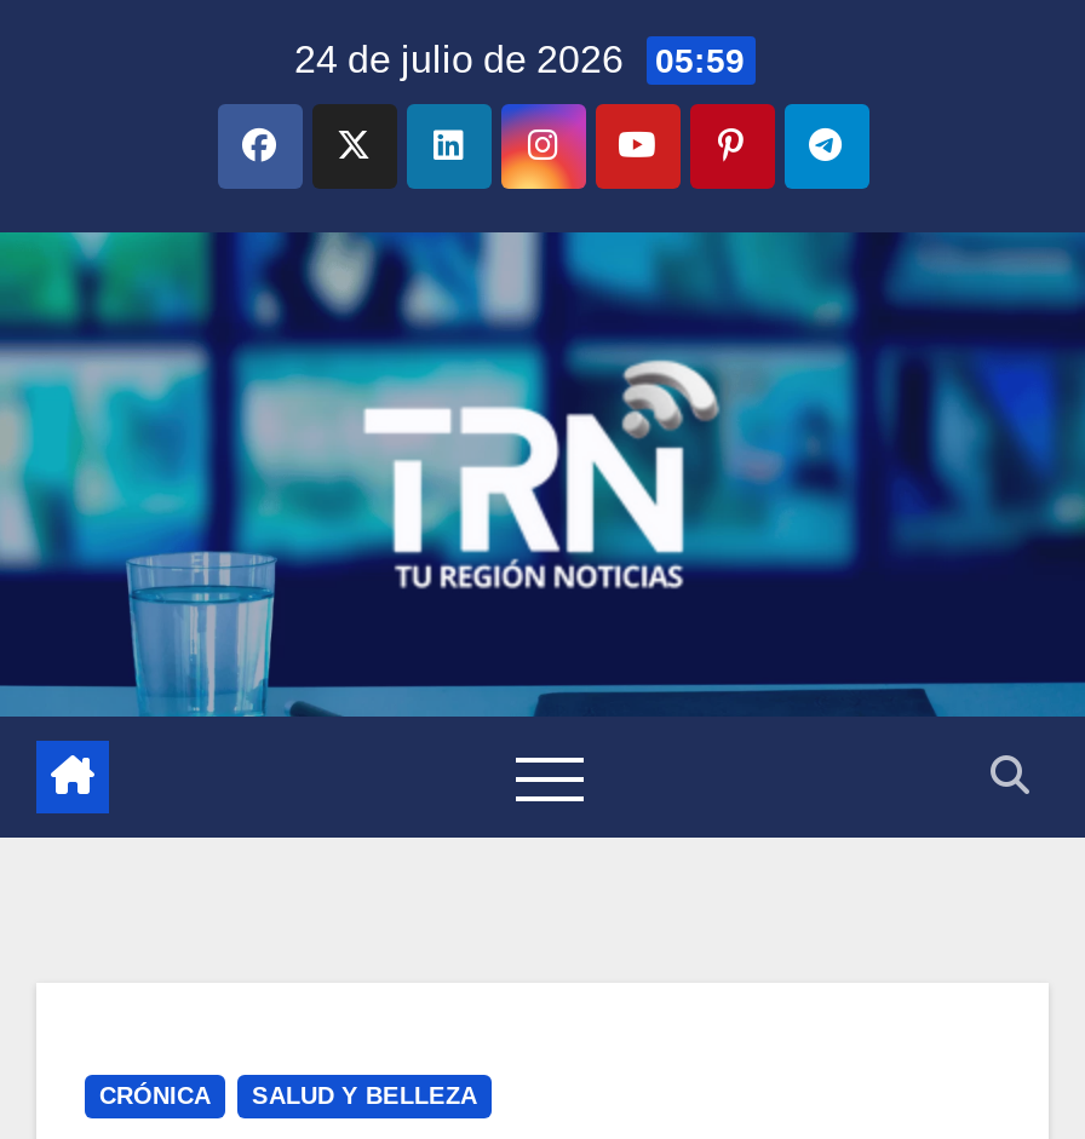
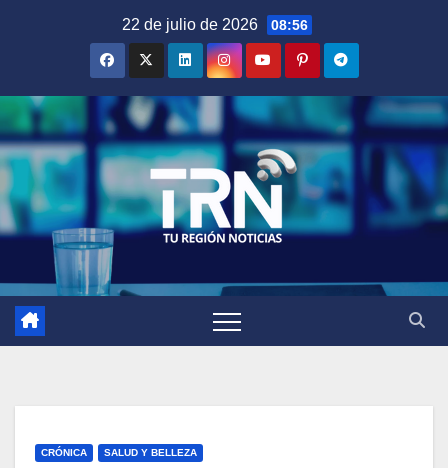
[294,39,745,80] 24 de julio de 2026 05:59 -> [121,16,307,33] 22 de julio de 2026 08:56

